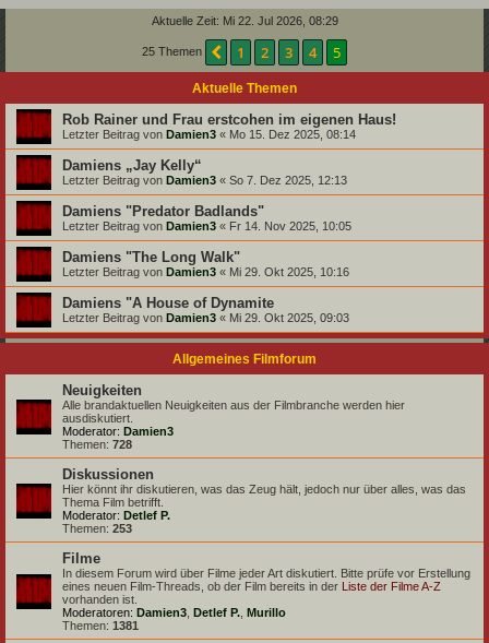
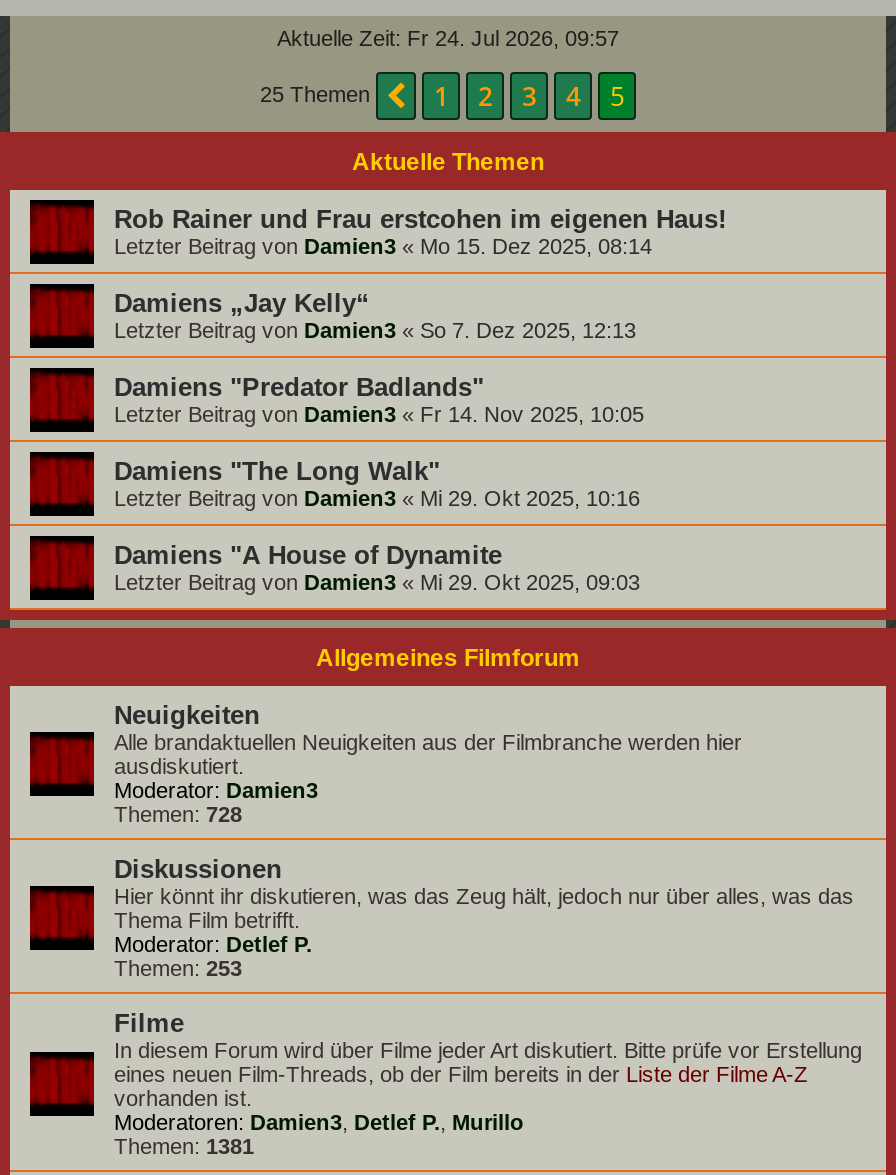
[151,14,338,27] Aktuelle Zeit: Mi 22. Jul 2026, 08:29 -> [277,25,619,49] Aktuelle Zeit: Fr 24. Jul 2026, 09:57

